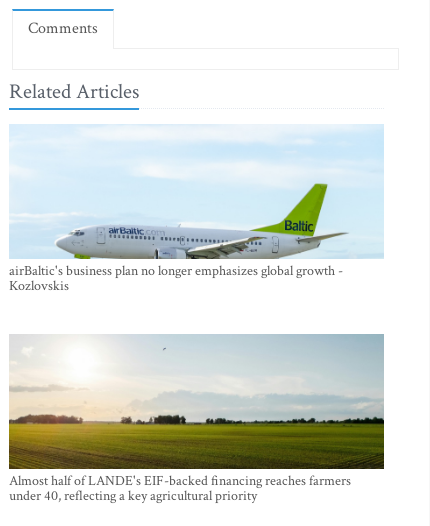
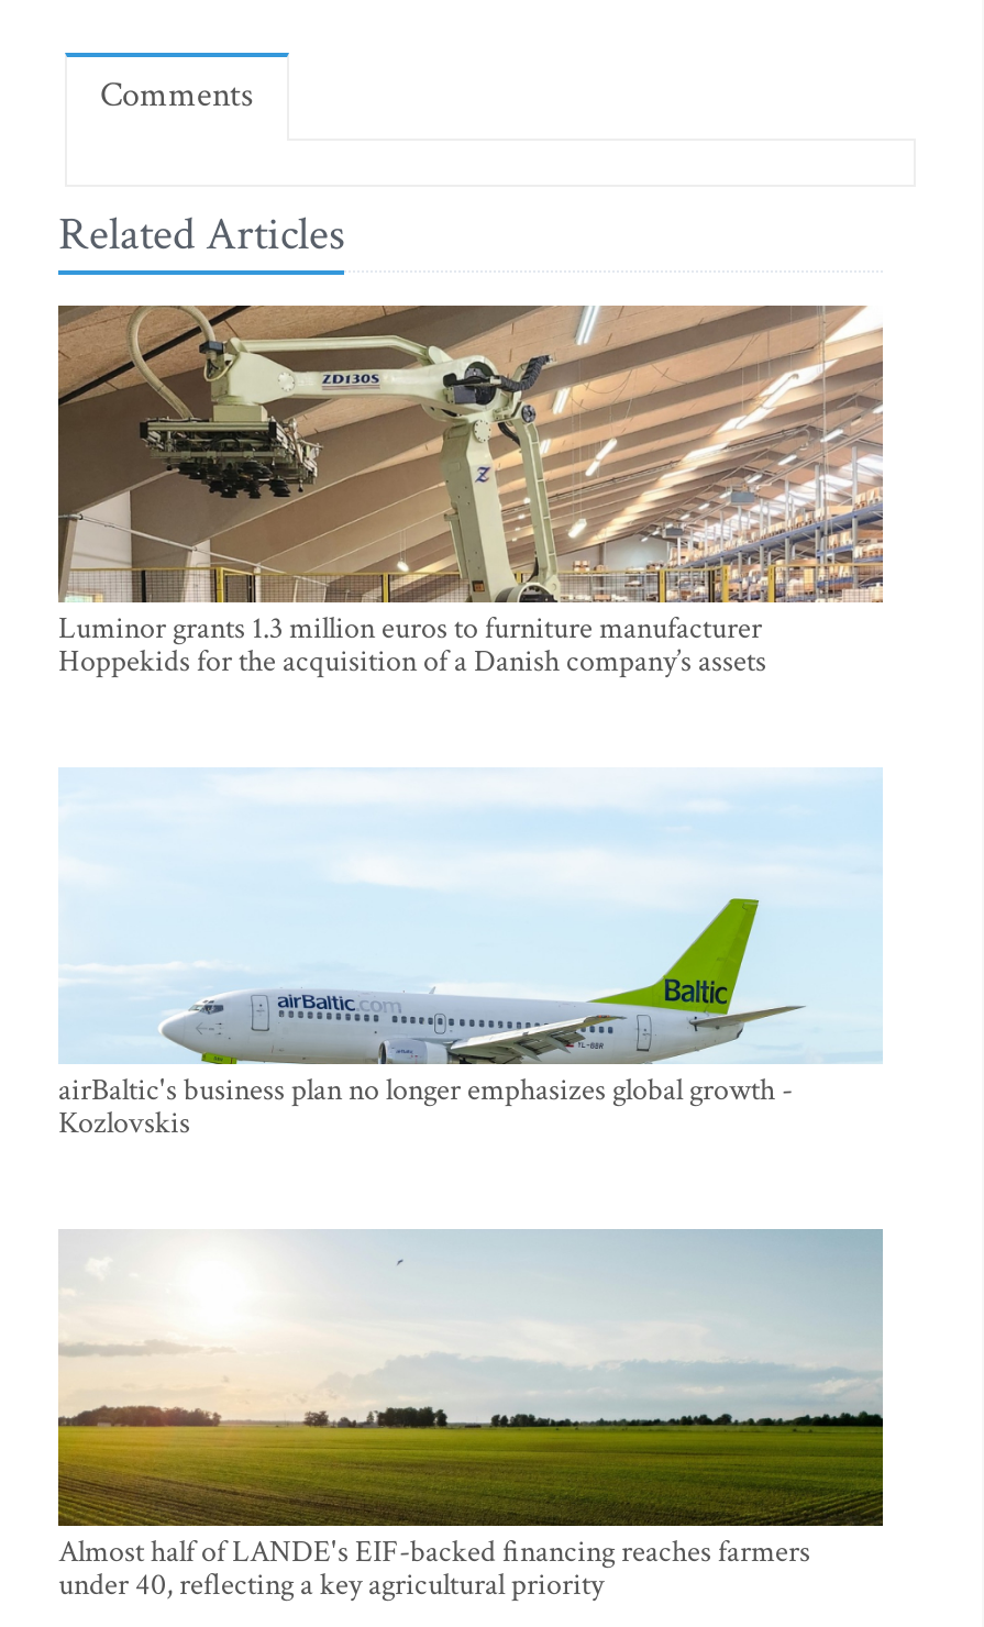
none -> [56,303,885,682] [image] | Luminor grants 1.3 million euros to furniture manufacturer | Hoppekids for the acquisition of a Danish company’s assets

